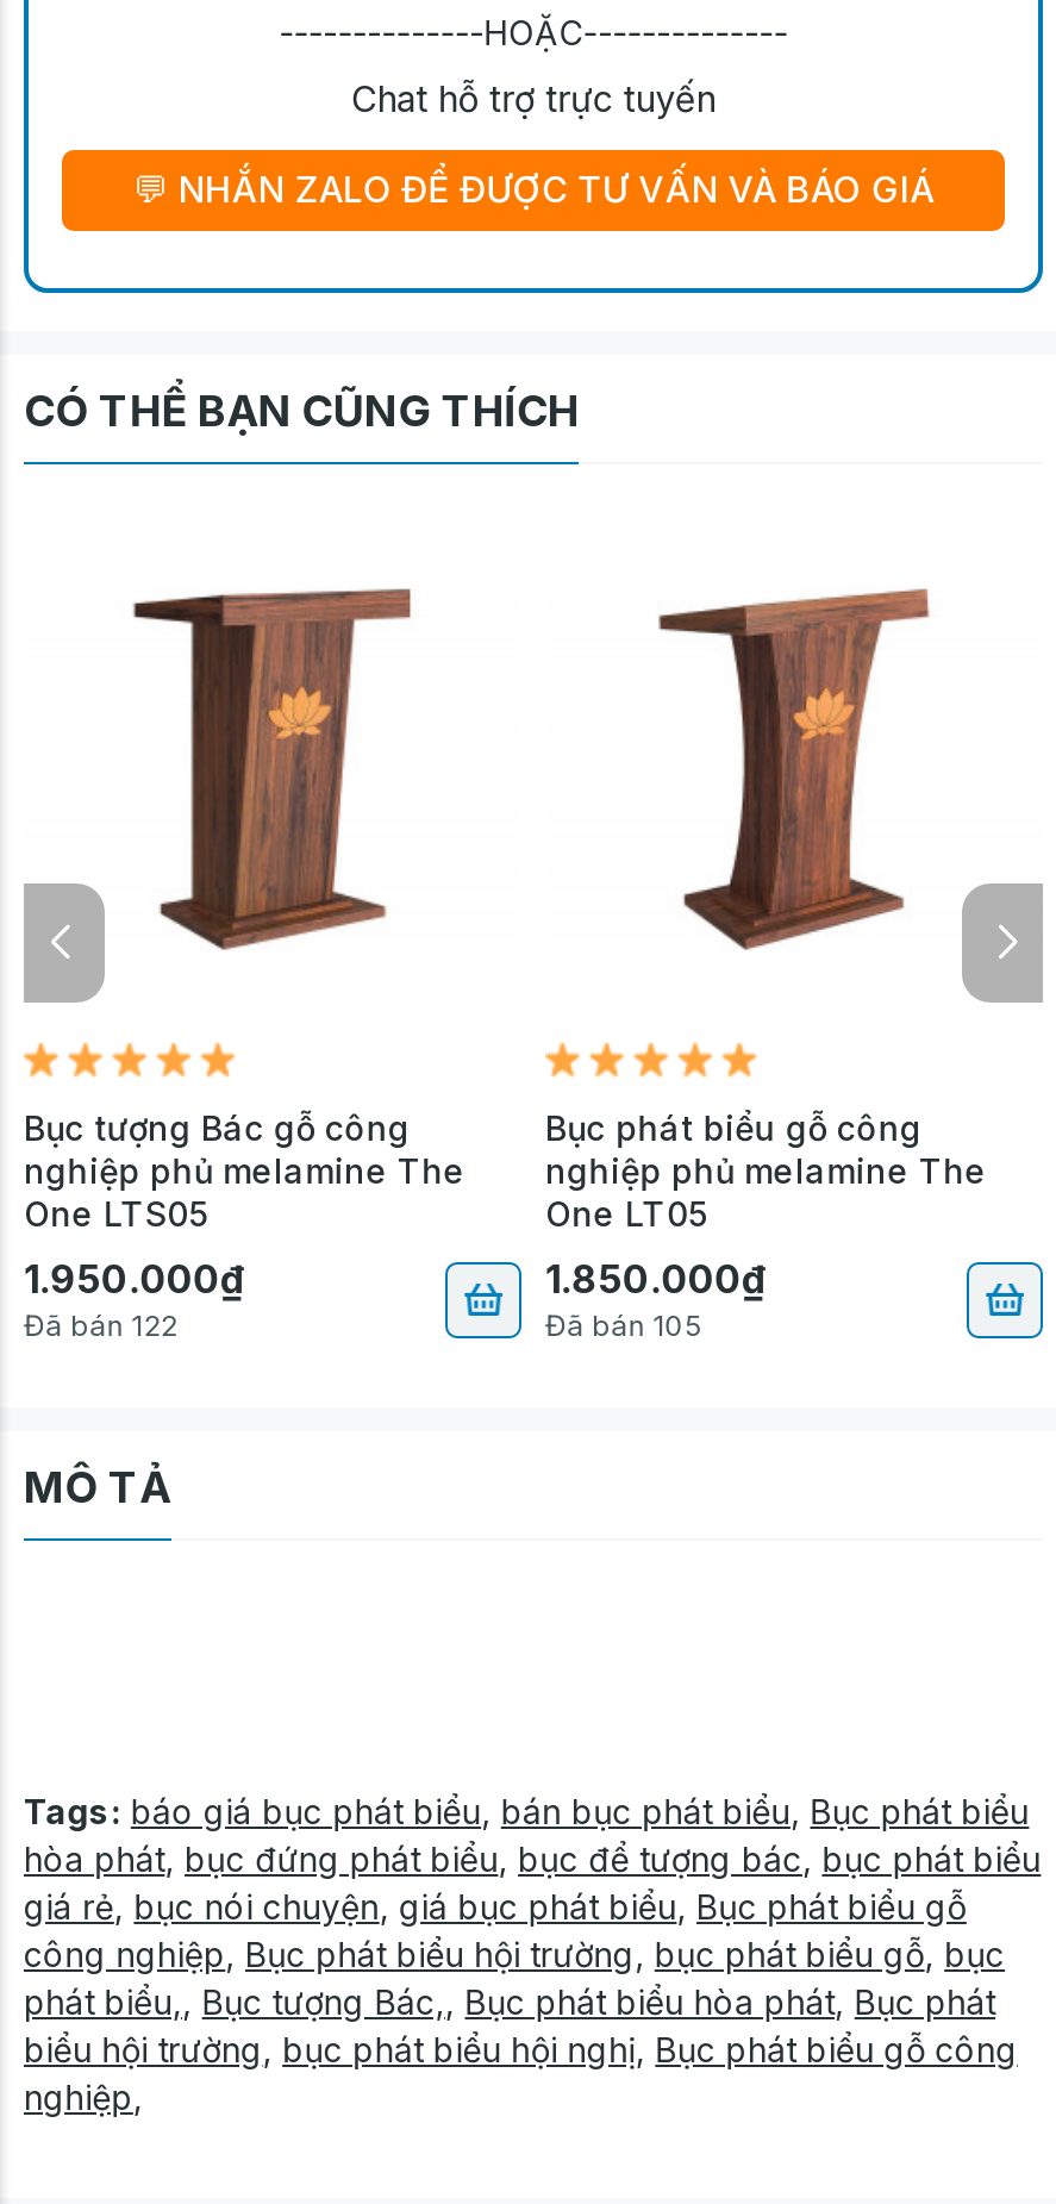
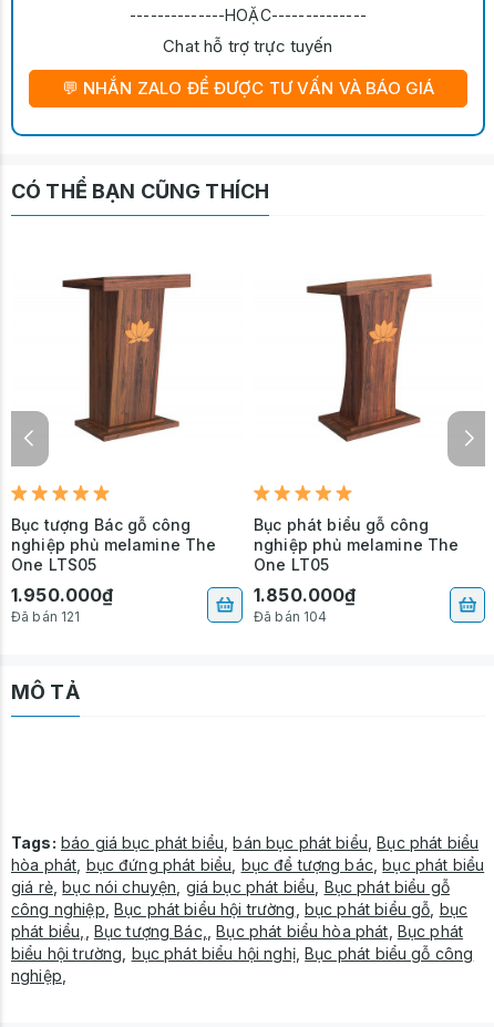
[24,1306,177,1342] Đã bán 122 -> [11,608,80,624] Đã bán 121
[545,1306,701,1342] Đã bán 105 -> [254,608,327,624] Đã bán 104

